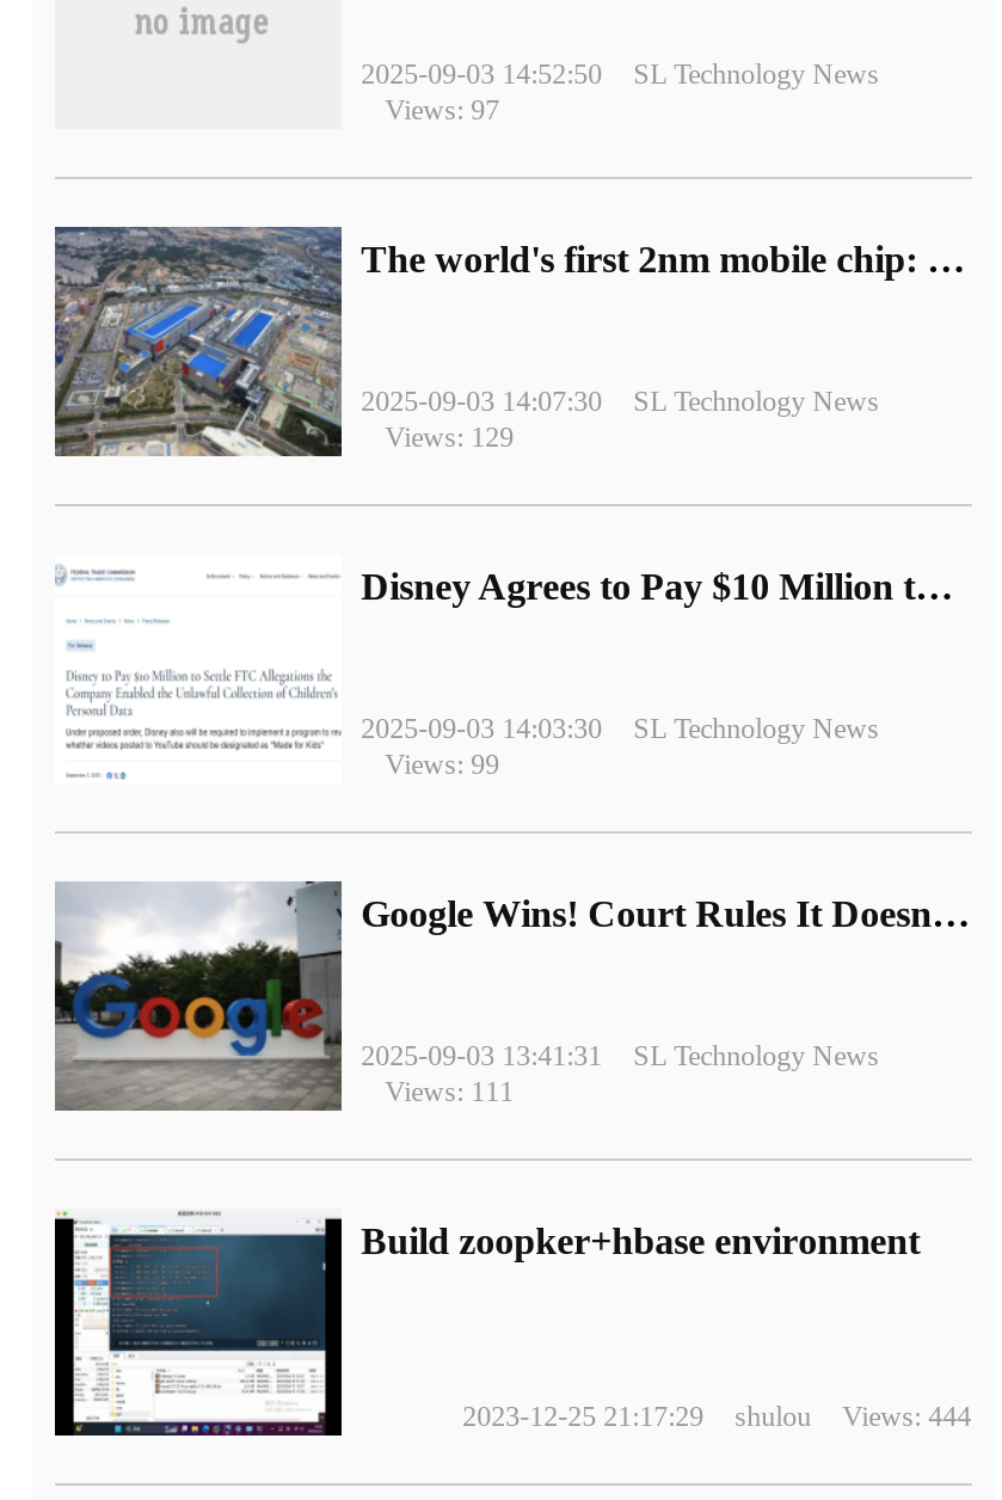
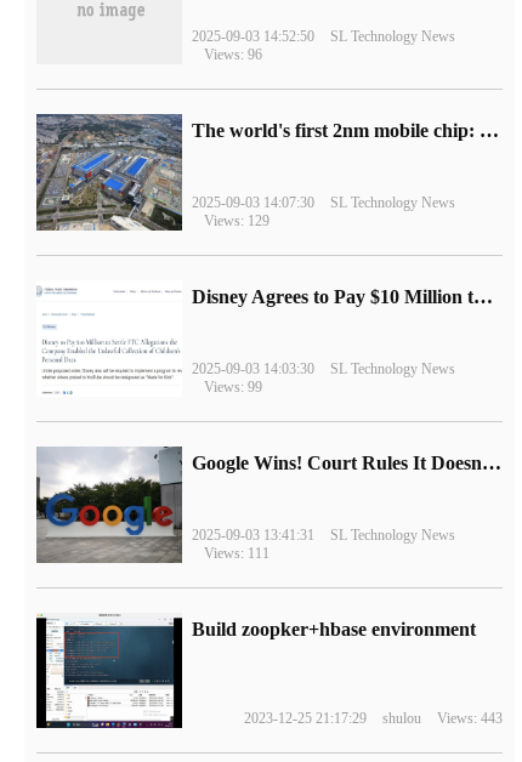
[385,93,499,127] Views: 97 -> [204,46,262,63] Views: 96
[462,1400,971,1434] 2023-12-25 21:17:29 shulou Views: 444 -> [244,710,502,727] 2023-12-25 21:17:29 shulou Views: 443

